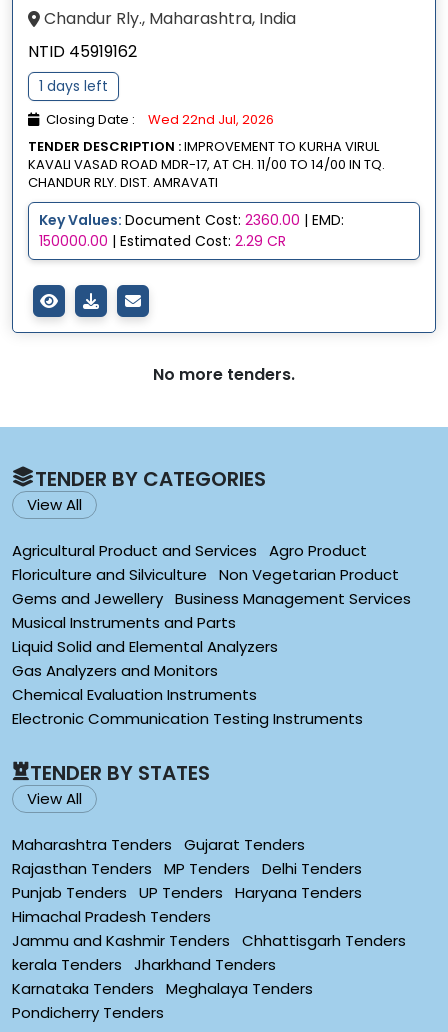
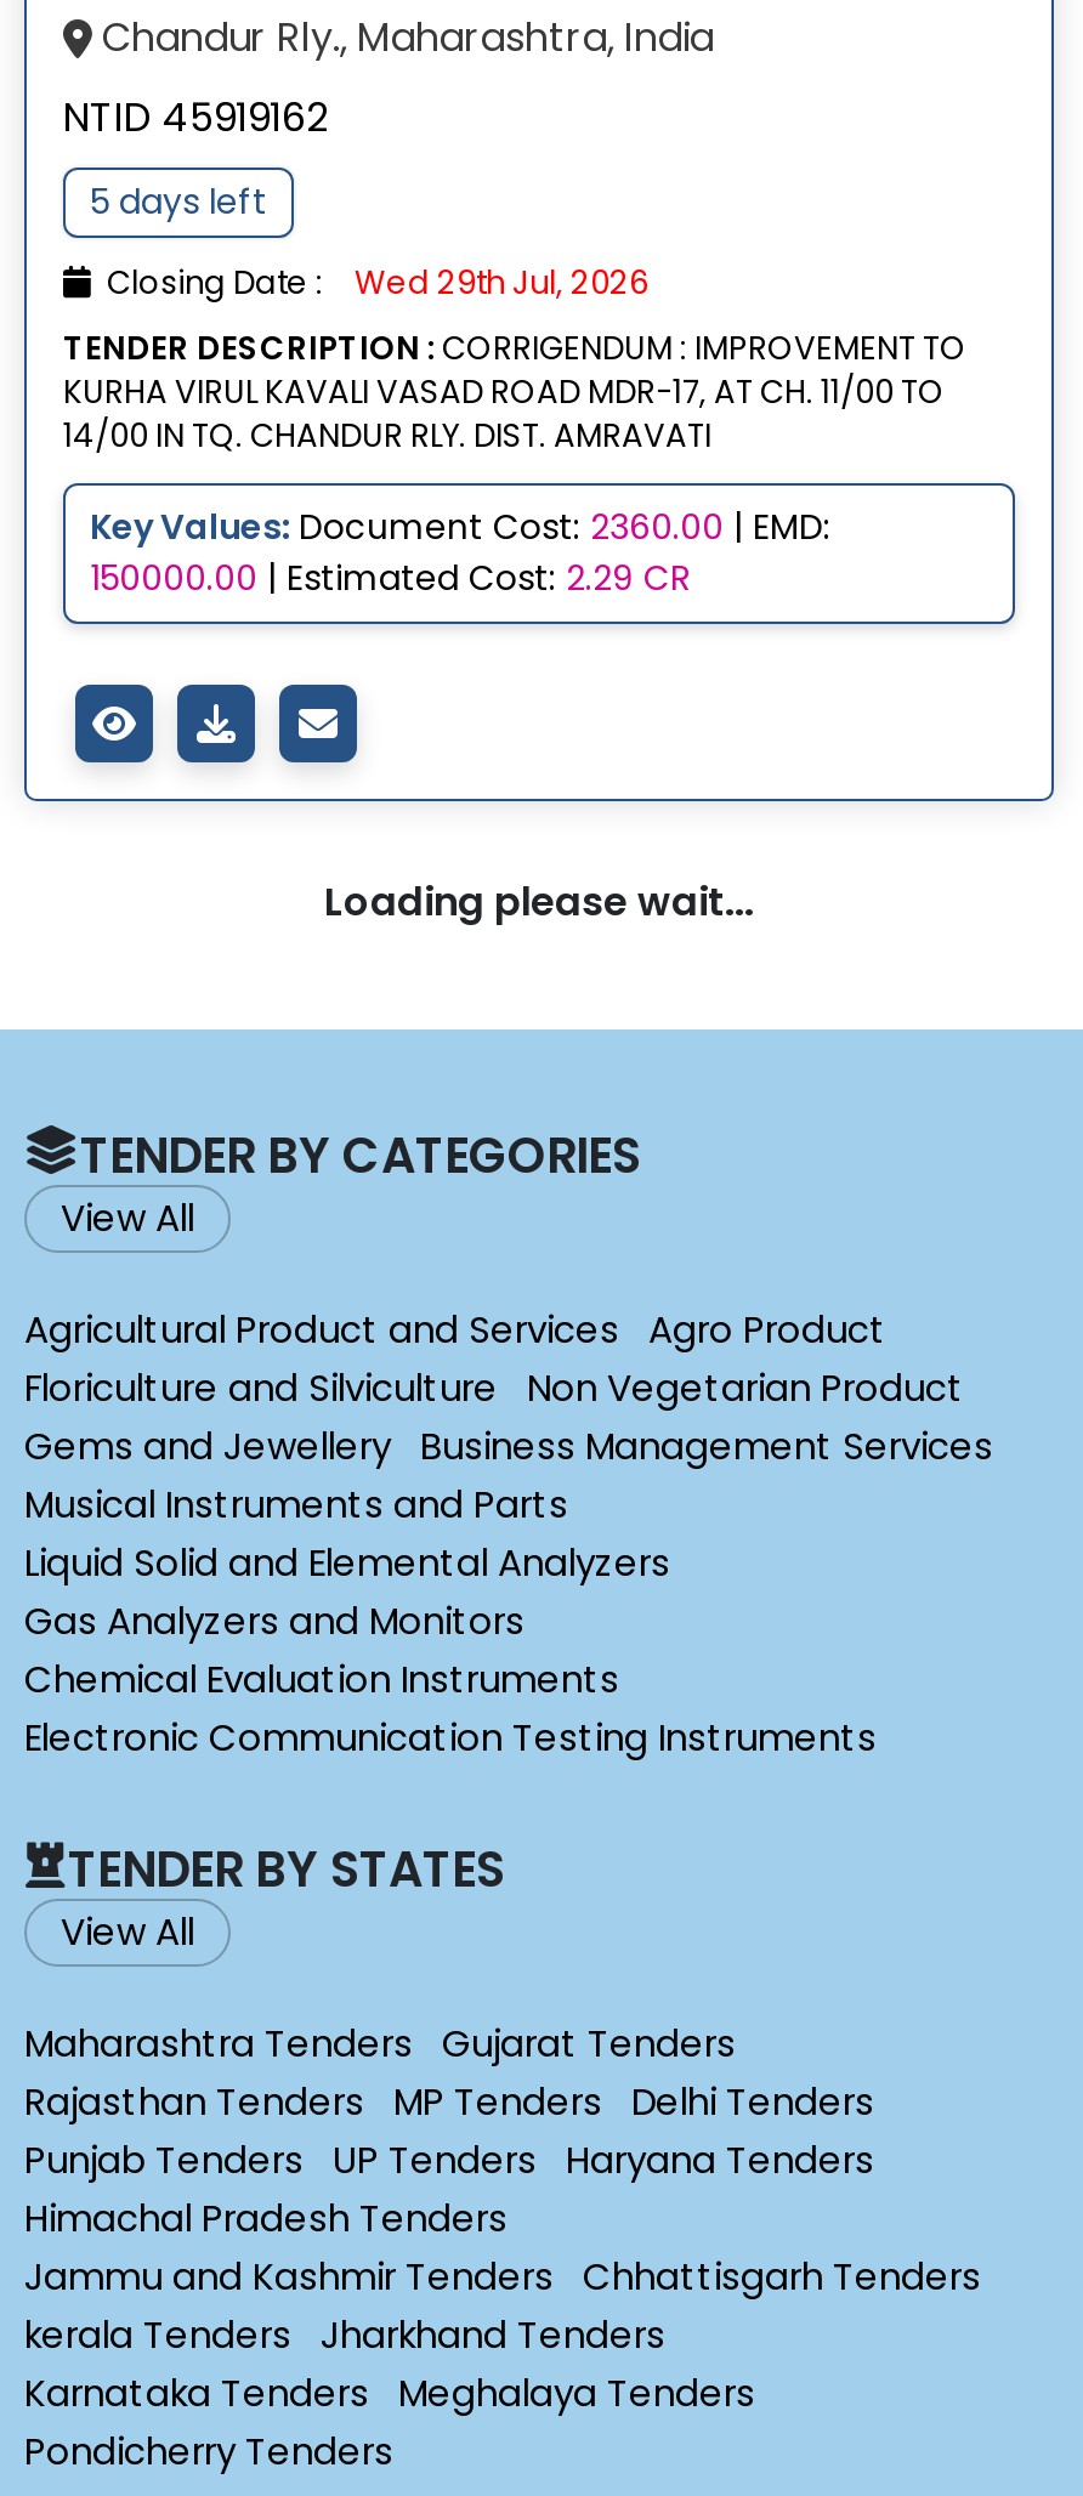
[39,76,108,96] 1 days left -> [90,178,267,226] 5 days left
[28,110,385,192] Closing Date : Wed 22nd Jul, 2026 | TENDER DESCRIPTION : IMPROVEMENT TO KURHA VIRUL | KAVALI VASAD ROAD MDR-17, AT CH. 11/00 TO 14/00 IN TQ. | CHANDUR RLY. DIST. AMRAVATI -> [63,260,966,459] Closing Date : Wed 29th Jul, 2026 | TENDER DESCRIPTION : CORRIGENDUM : IMPROVEMENT TO | KURHA VIRUL KAVALI VASAD ROAD MDR-17, AT CH. 11/00 TO | 14/00 IN TQ. CHANDUR RLY. DIST. AMRAVATI
[153,363,295,386] No more tenders. -> [324,875,754,930] Loading please wait...

